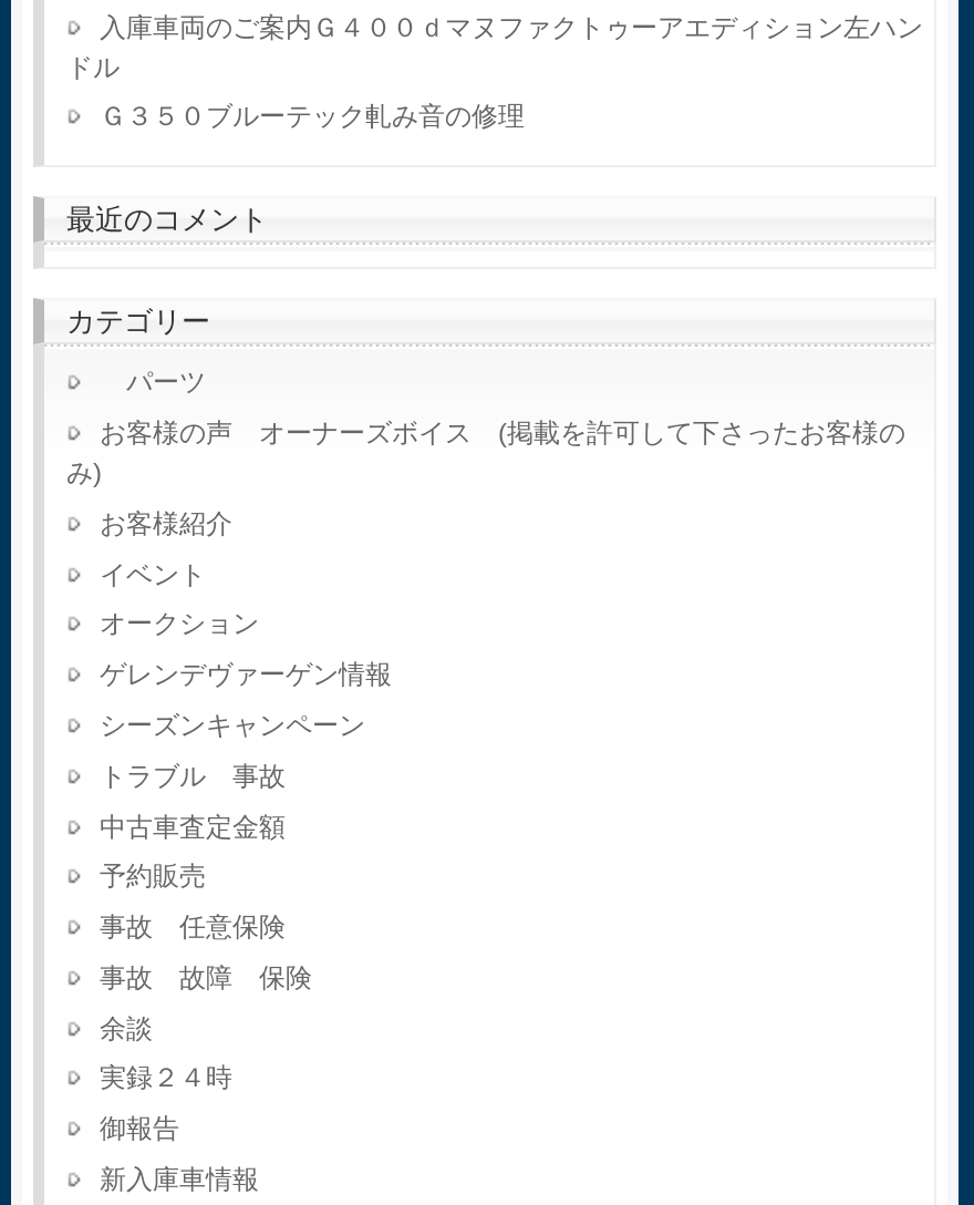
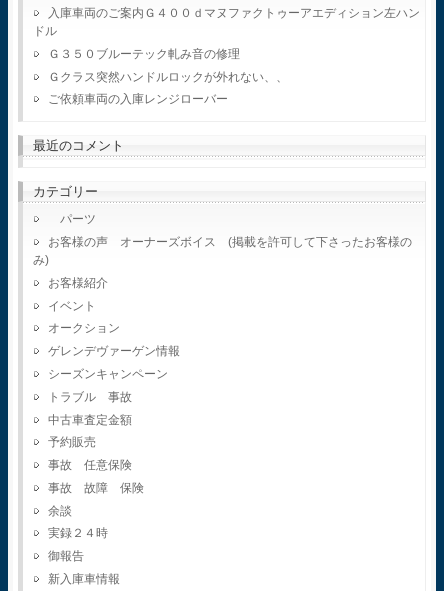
none -> [48,69,288,106] Ｇクラス突然ハンドルロックが外れない、、 | ご依頼車両の入庫レンジローバー

